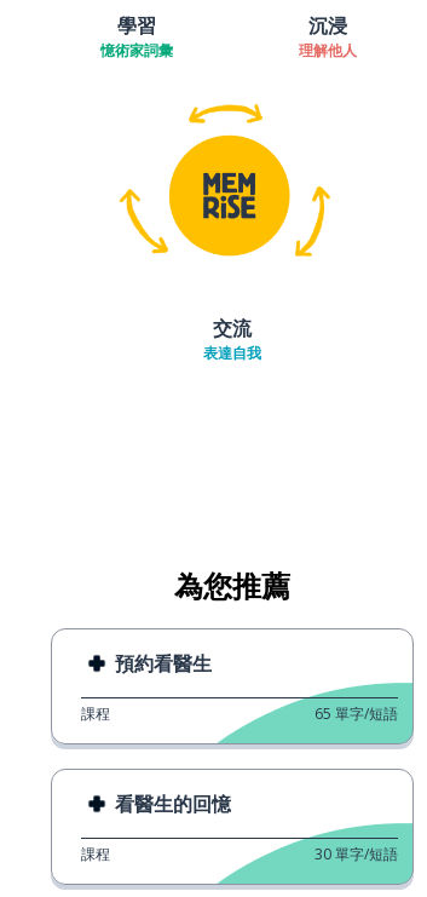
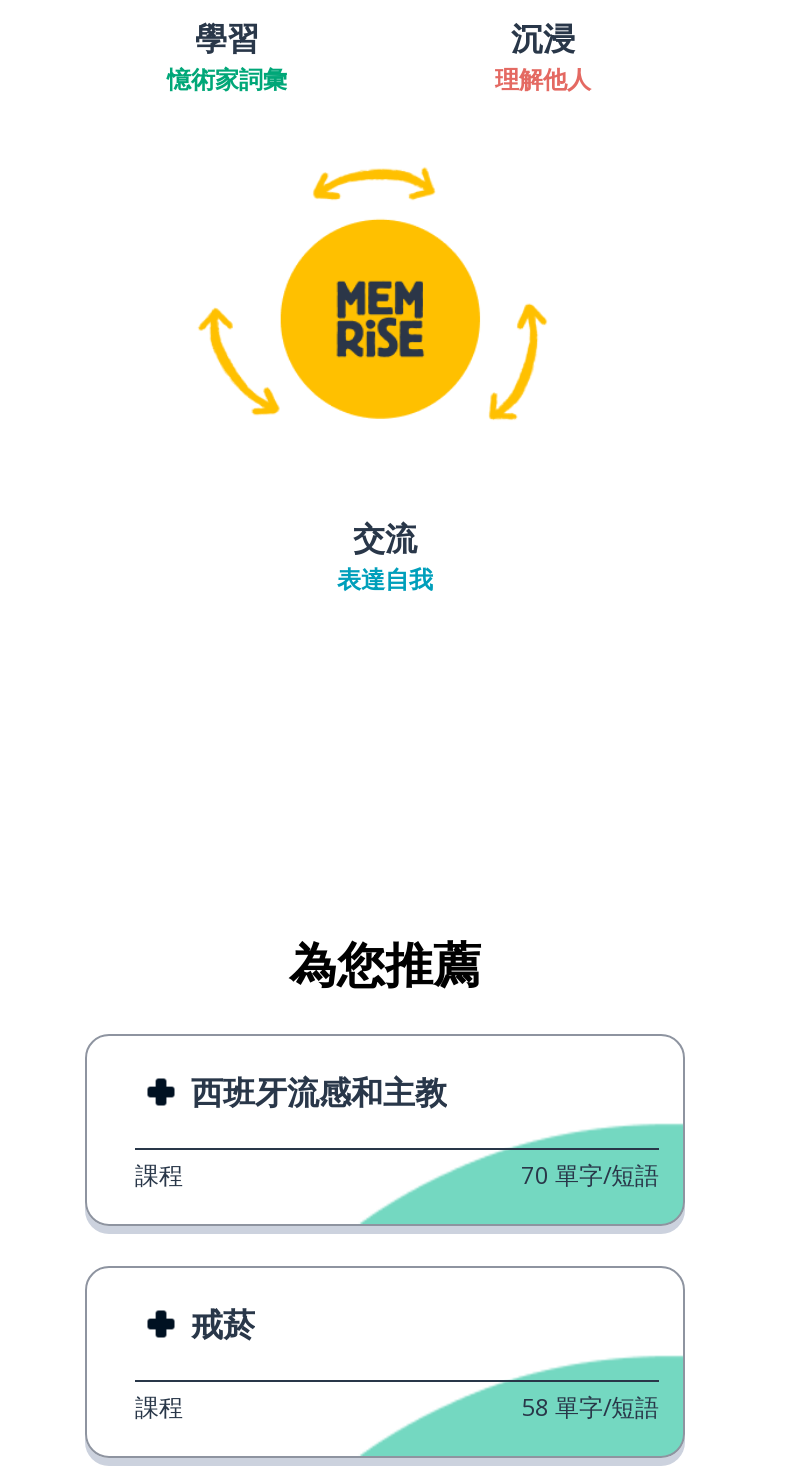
[115,650,212,676] 預約看醫生 -> [191,1070,447,1114] 西班牙流感和主教
[315,703,398,724] 65 單字/短語 -> [521,1158,659,1192] 70 單字/短語
[115,790,231,817] 看醫生的回憶 -> [191,1302,255,1346] 戒菸
[315,843,398,864] 30 單字/短語 -> [521,1390,659,1424] 58 單字/短語

